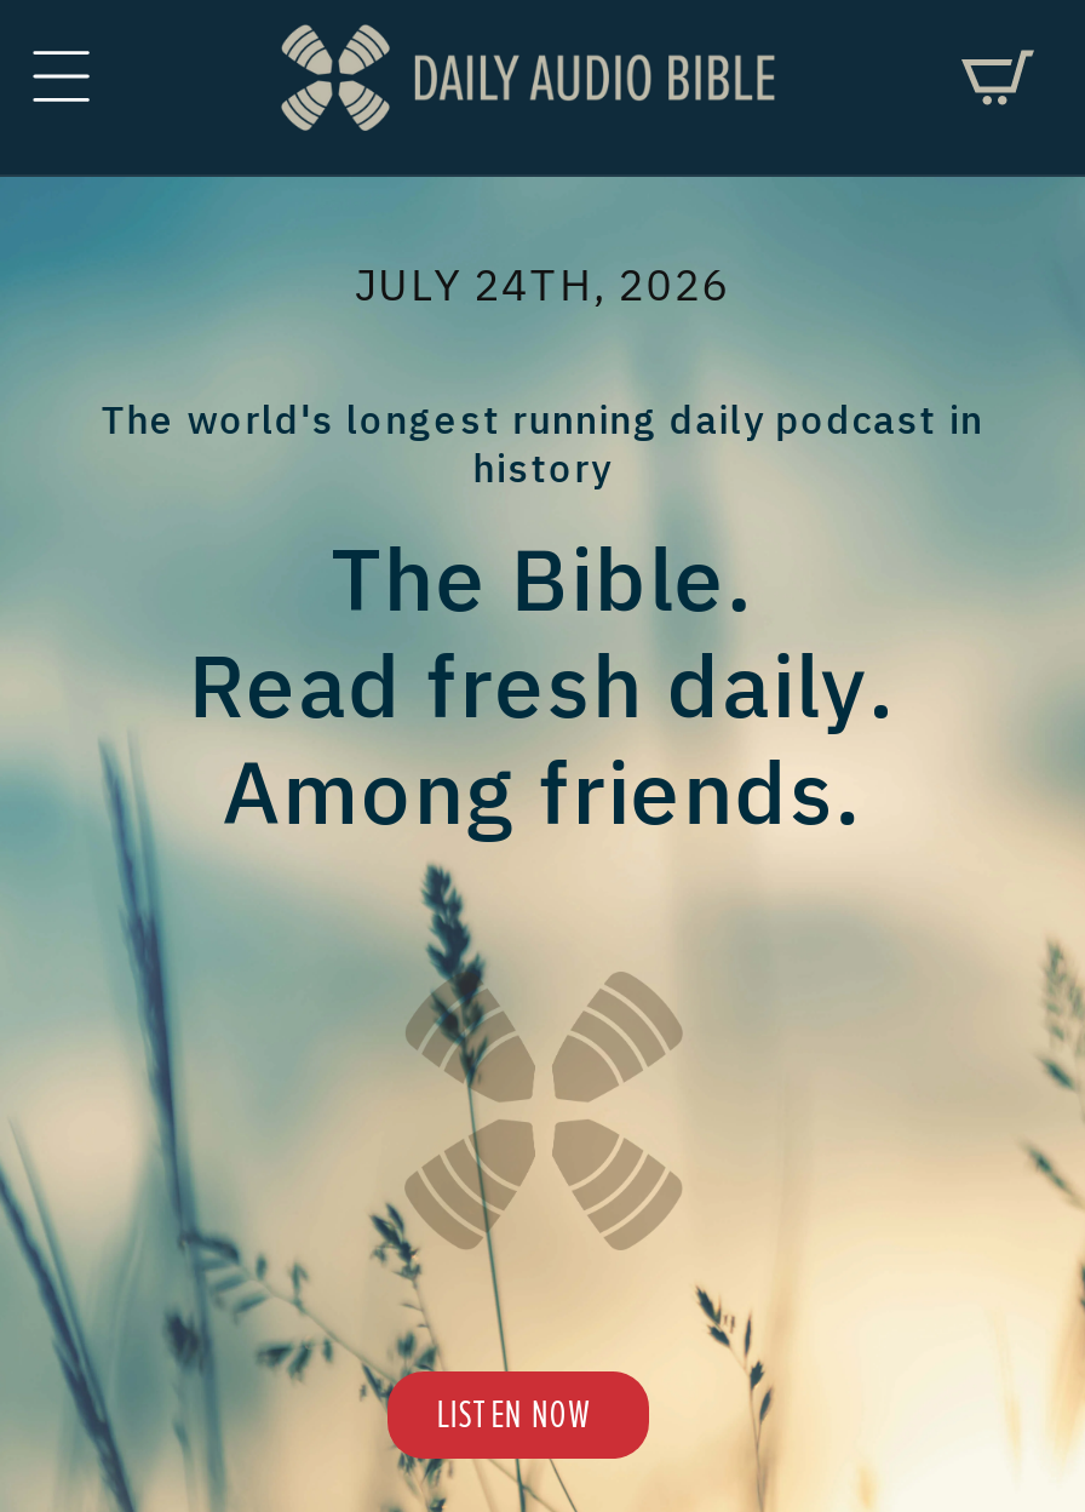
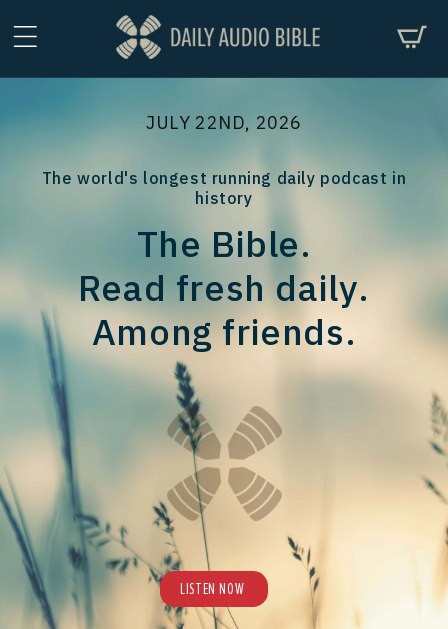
[355,257,730,312] JULY 24TH, 2026 -> [146,111,302,134] JULY 22ND, 2026

